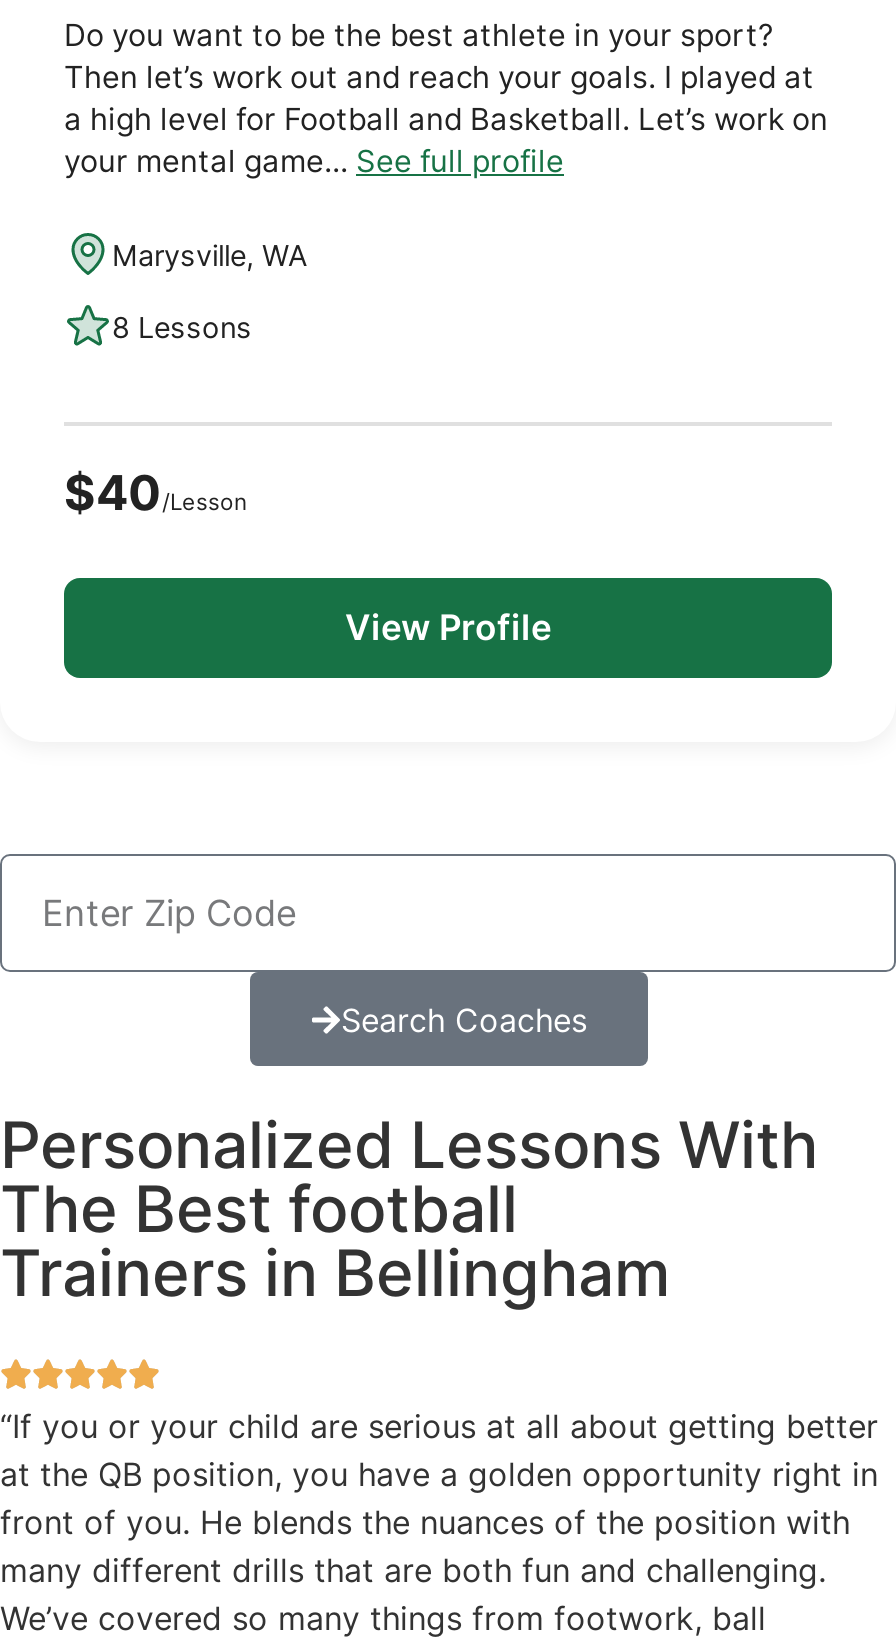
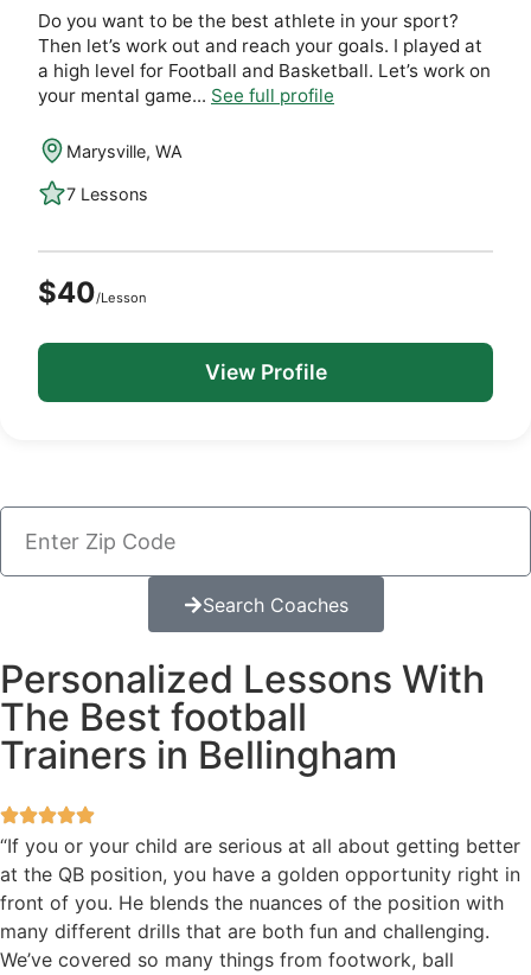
[112,309,252,343] 8 Lessons -> [66,183,148,204] 7 Lessons

